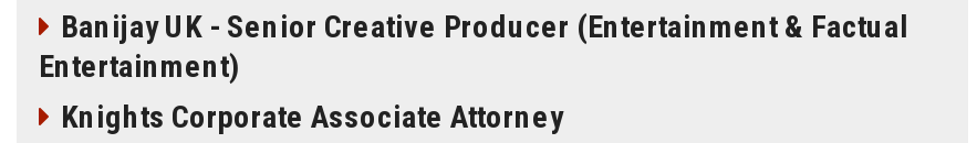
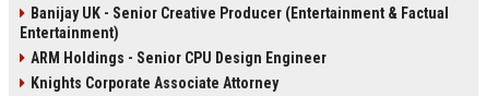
none -> [31,49,327,67] ARM Holdings - Senior CPU Design Engineer

